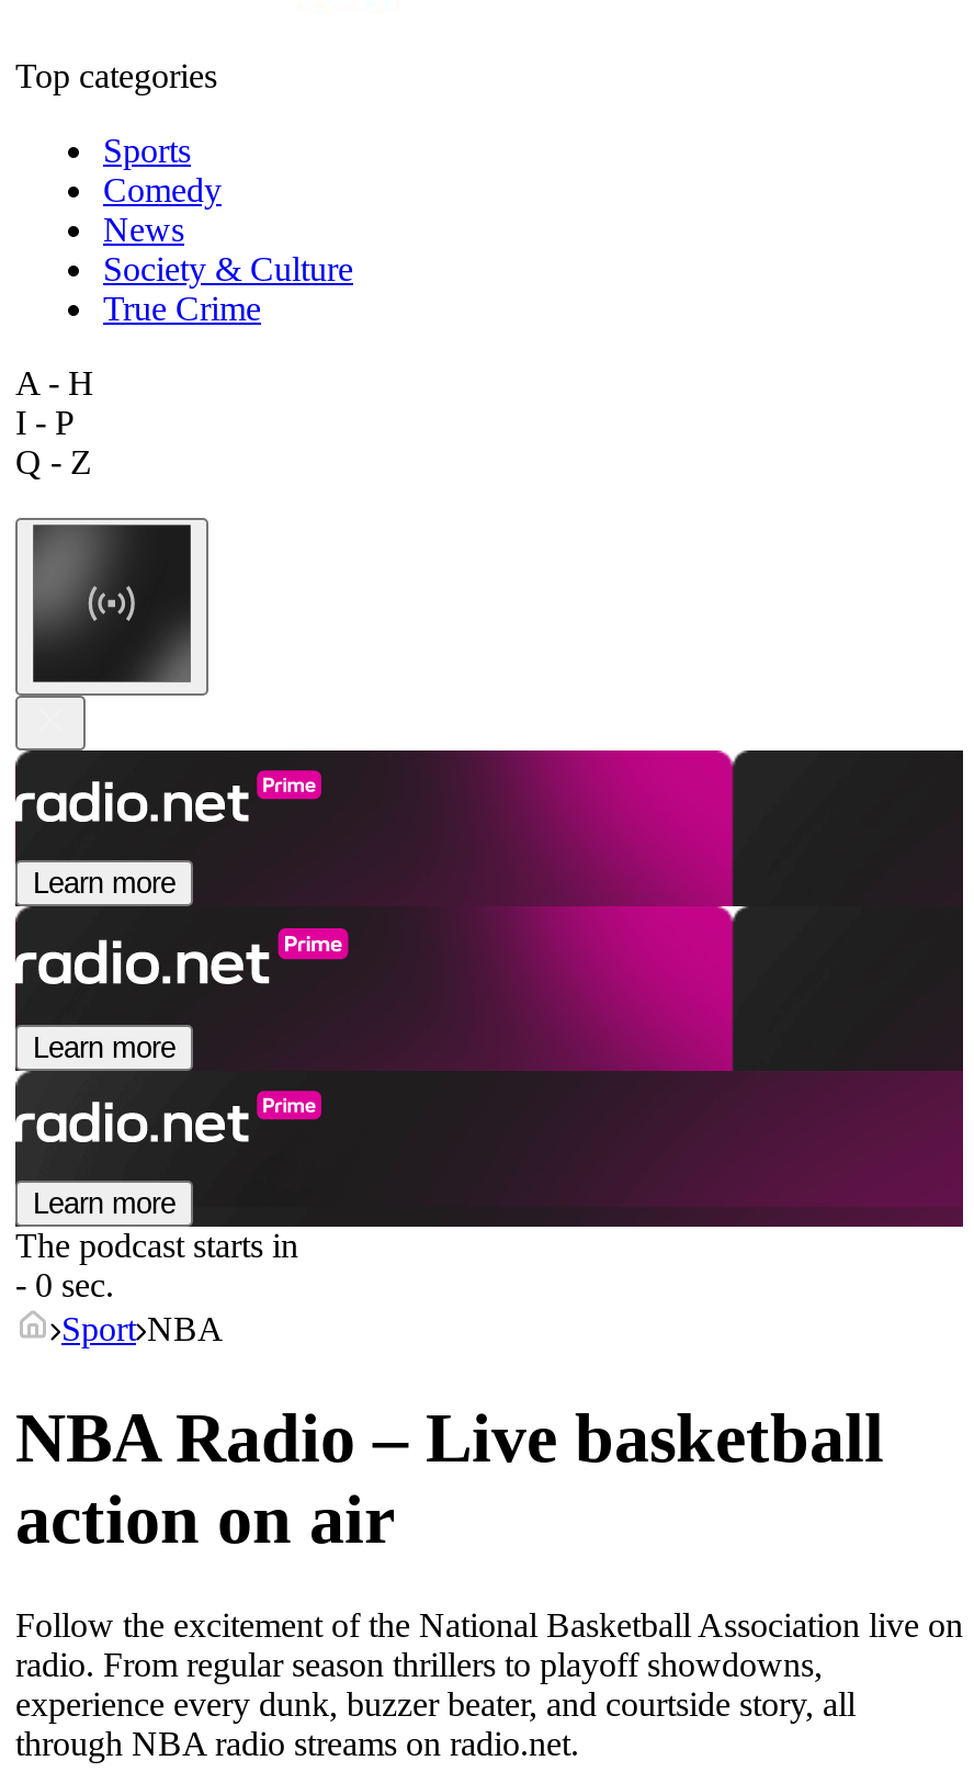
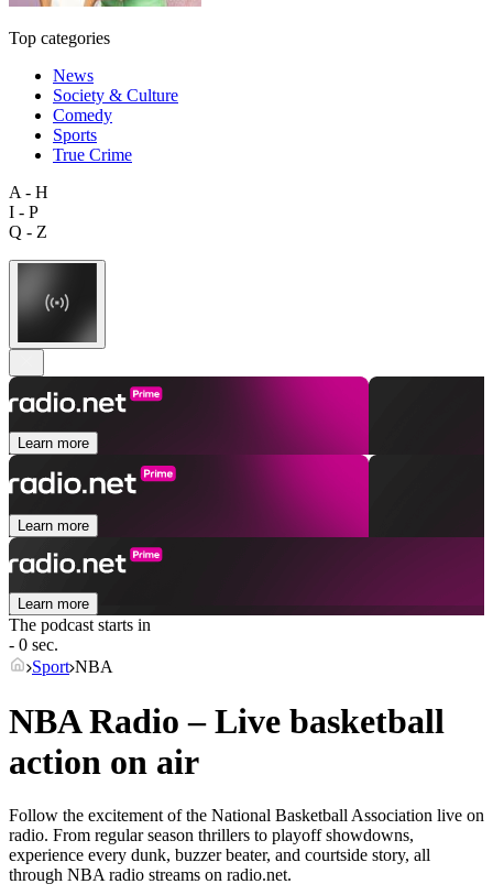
moved [103,131,222,208] -> [53,106,112,144]: Comedy | Sports
moved [103,210,353,287] -> [53,66,178,104]: News | Society & Culture

